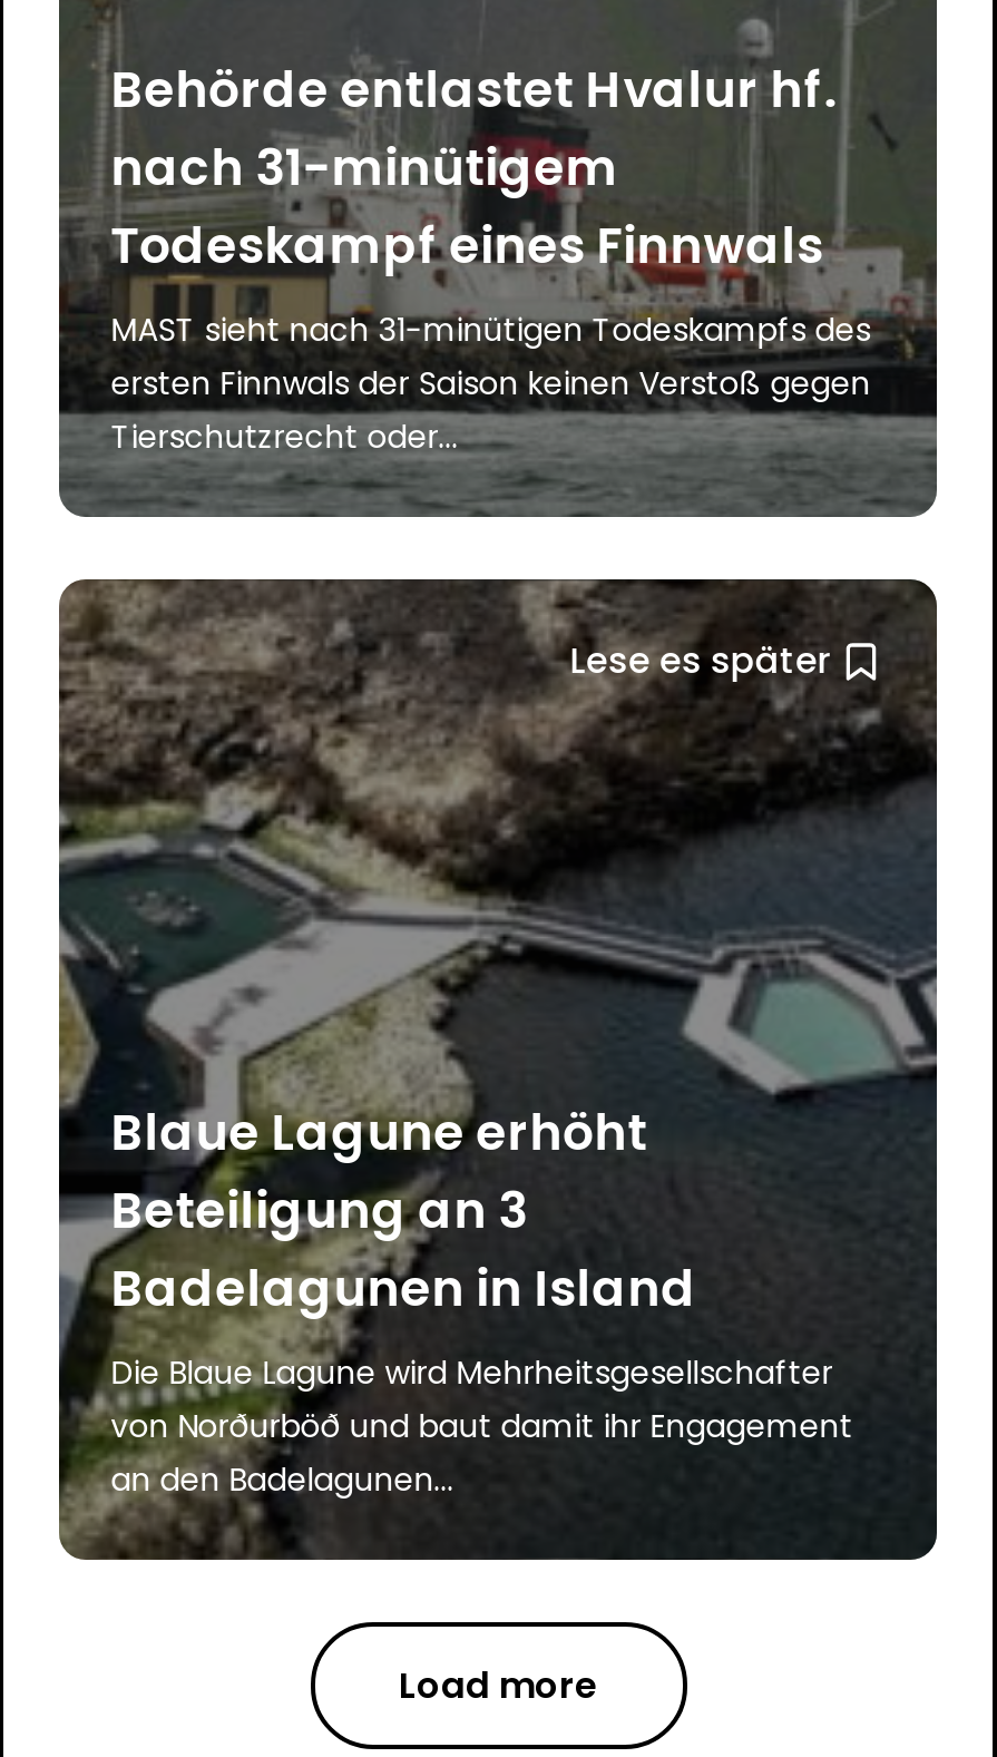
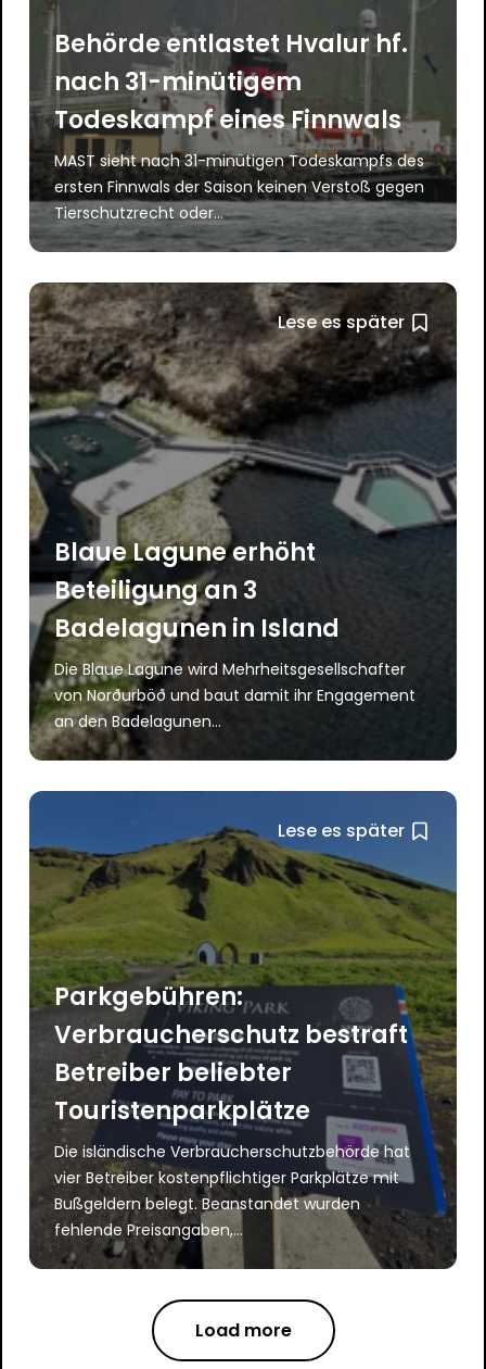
none -> [29,790,458,1269] [image] | Lese es später
none -> [55,980,410,1240] Parkgebühren: | Verbraucherschutz bestraft | Betreiber beliebter | Touristenparkplätze | Die isländische Verbraucherschutzbehörde hat | vier Betreiber kostenpflichtiger Parkplätze mit | Bußgeldern belegt. Beanstandet wurden | fehlende Preisangaben,...

